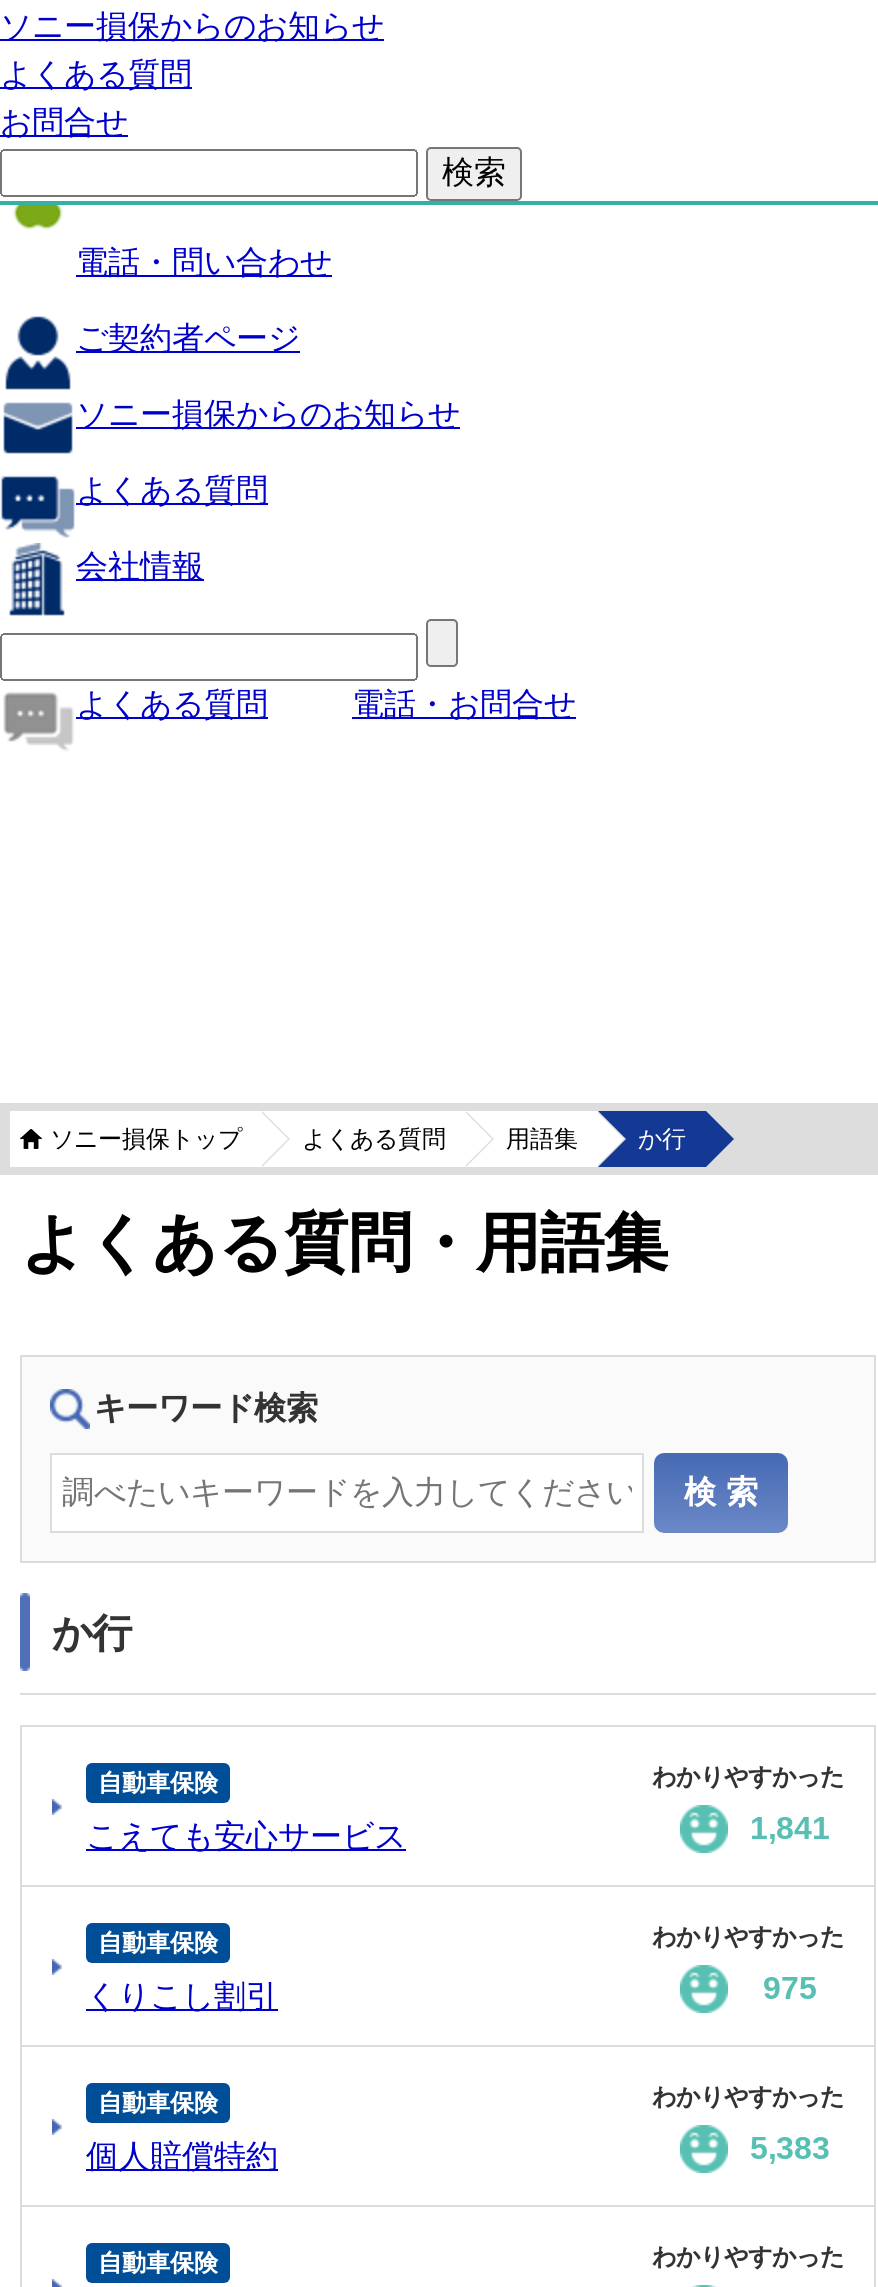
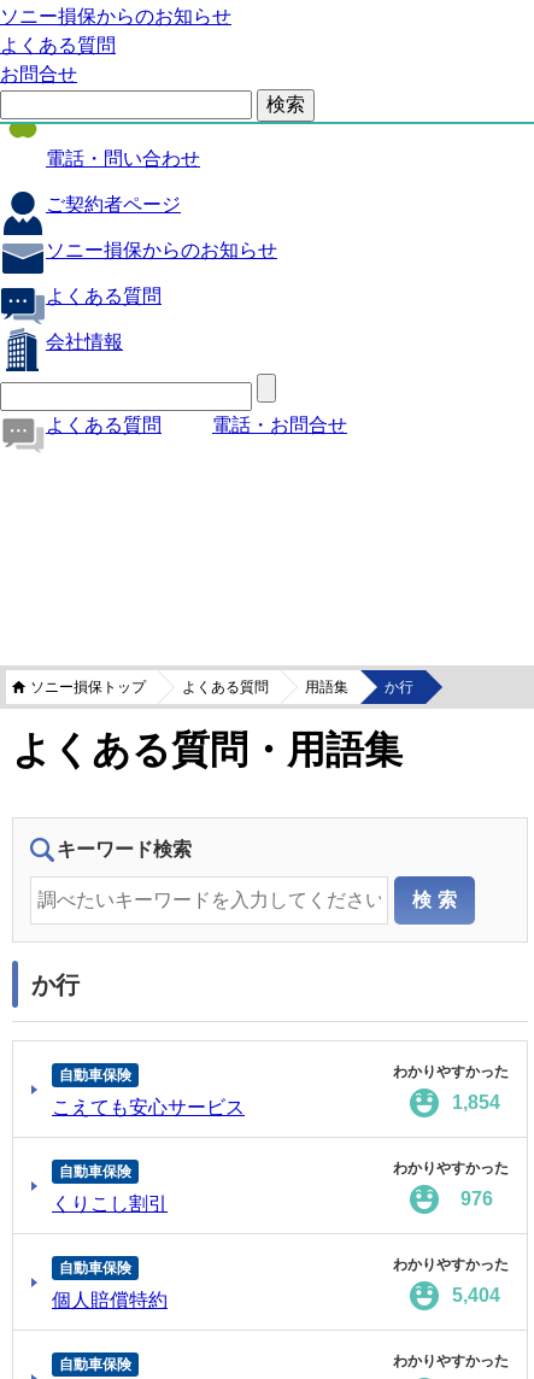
[750,1811,830,1845] 1,841 -> [452,1092,500,1113] 1,854
[763,1971,817,2005] 975 -> [460,1189,492,1209] 976
[750,2131,830,2165] 5,383 -> [452,1285,500,1305] 5,404

